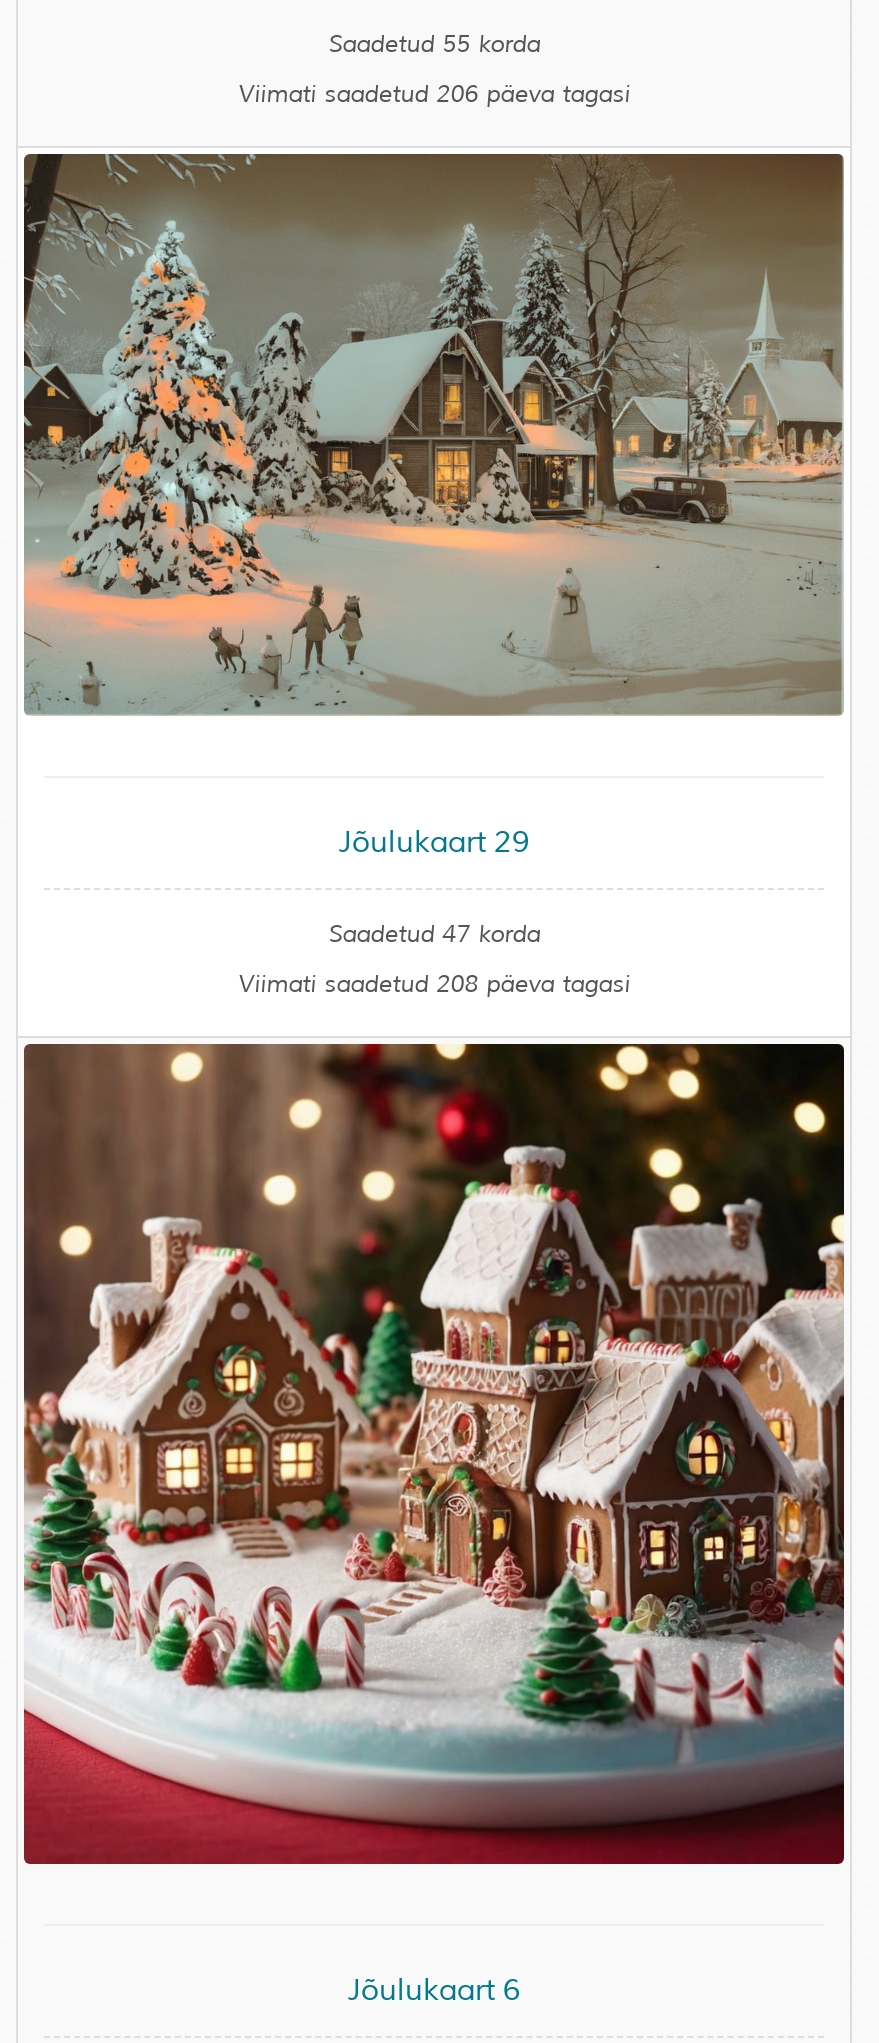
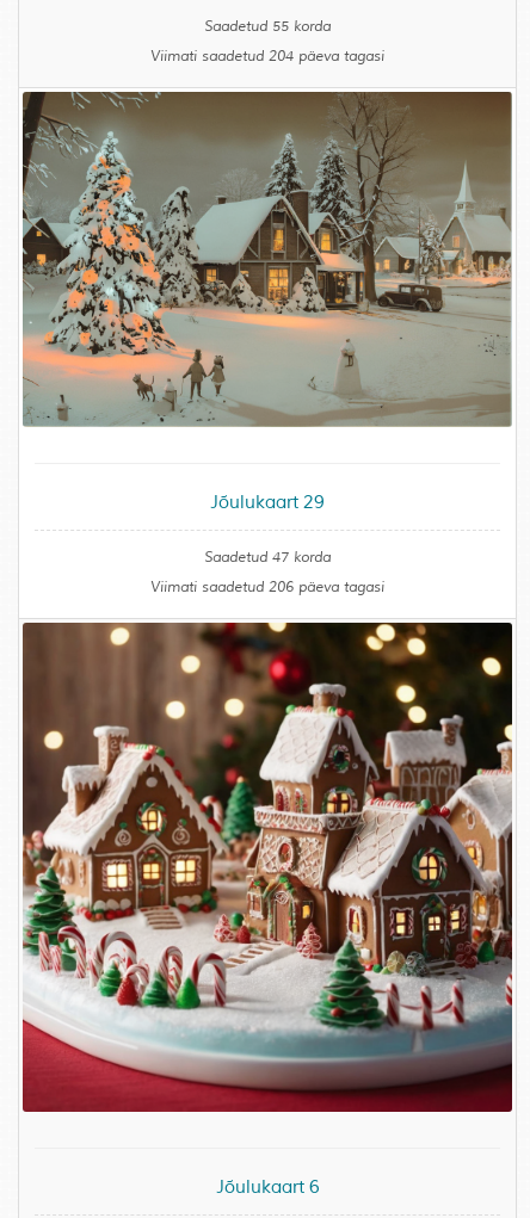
none -> [150,48,384,66] Viimati saadetud 204 päeva tagasi
moved [238,81,630,111] -> [150,578,384,596]: Viimati saadetud 206 päeva tagasi
[238,970,630,1000] Viimati saadetud 208 päeva tagasi -> none

